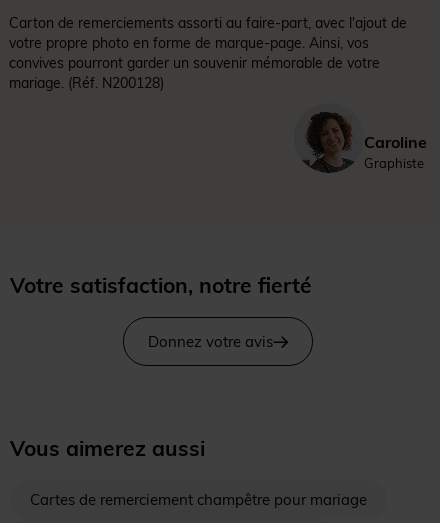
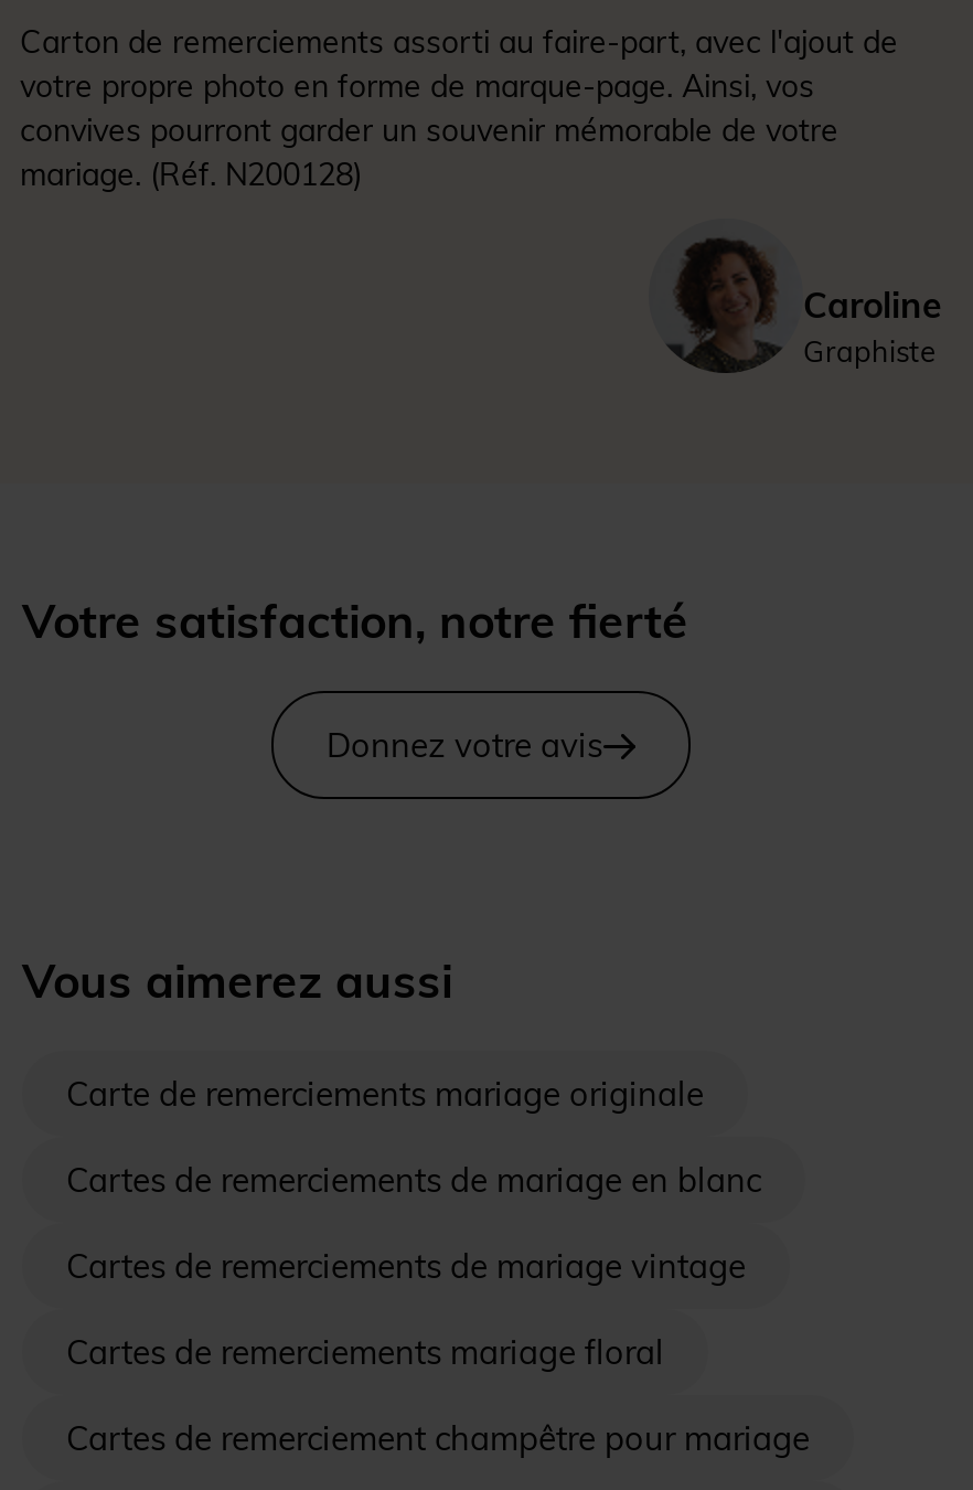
none -> [66,1073,761,1373] Carte de remerciements mariage originale | Cartes de remerciements de mariage en blanc | Cartes de remerciements de mariage vintage | Cartes de remerciements mariage floral

